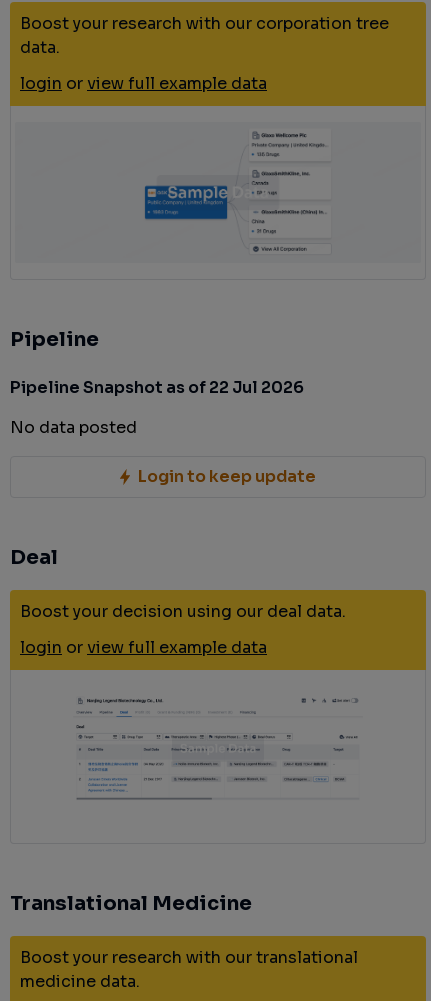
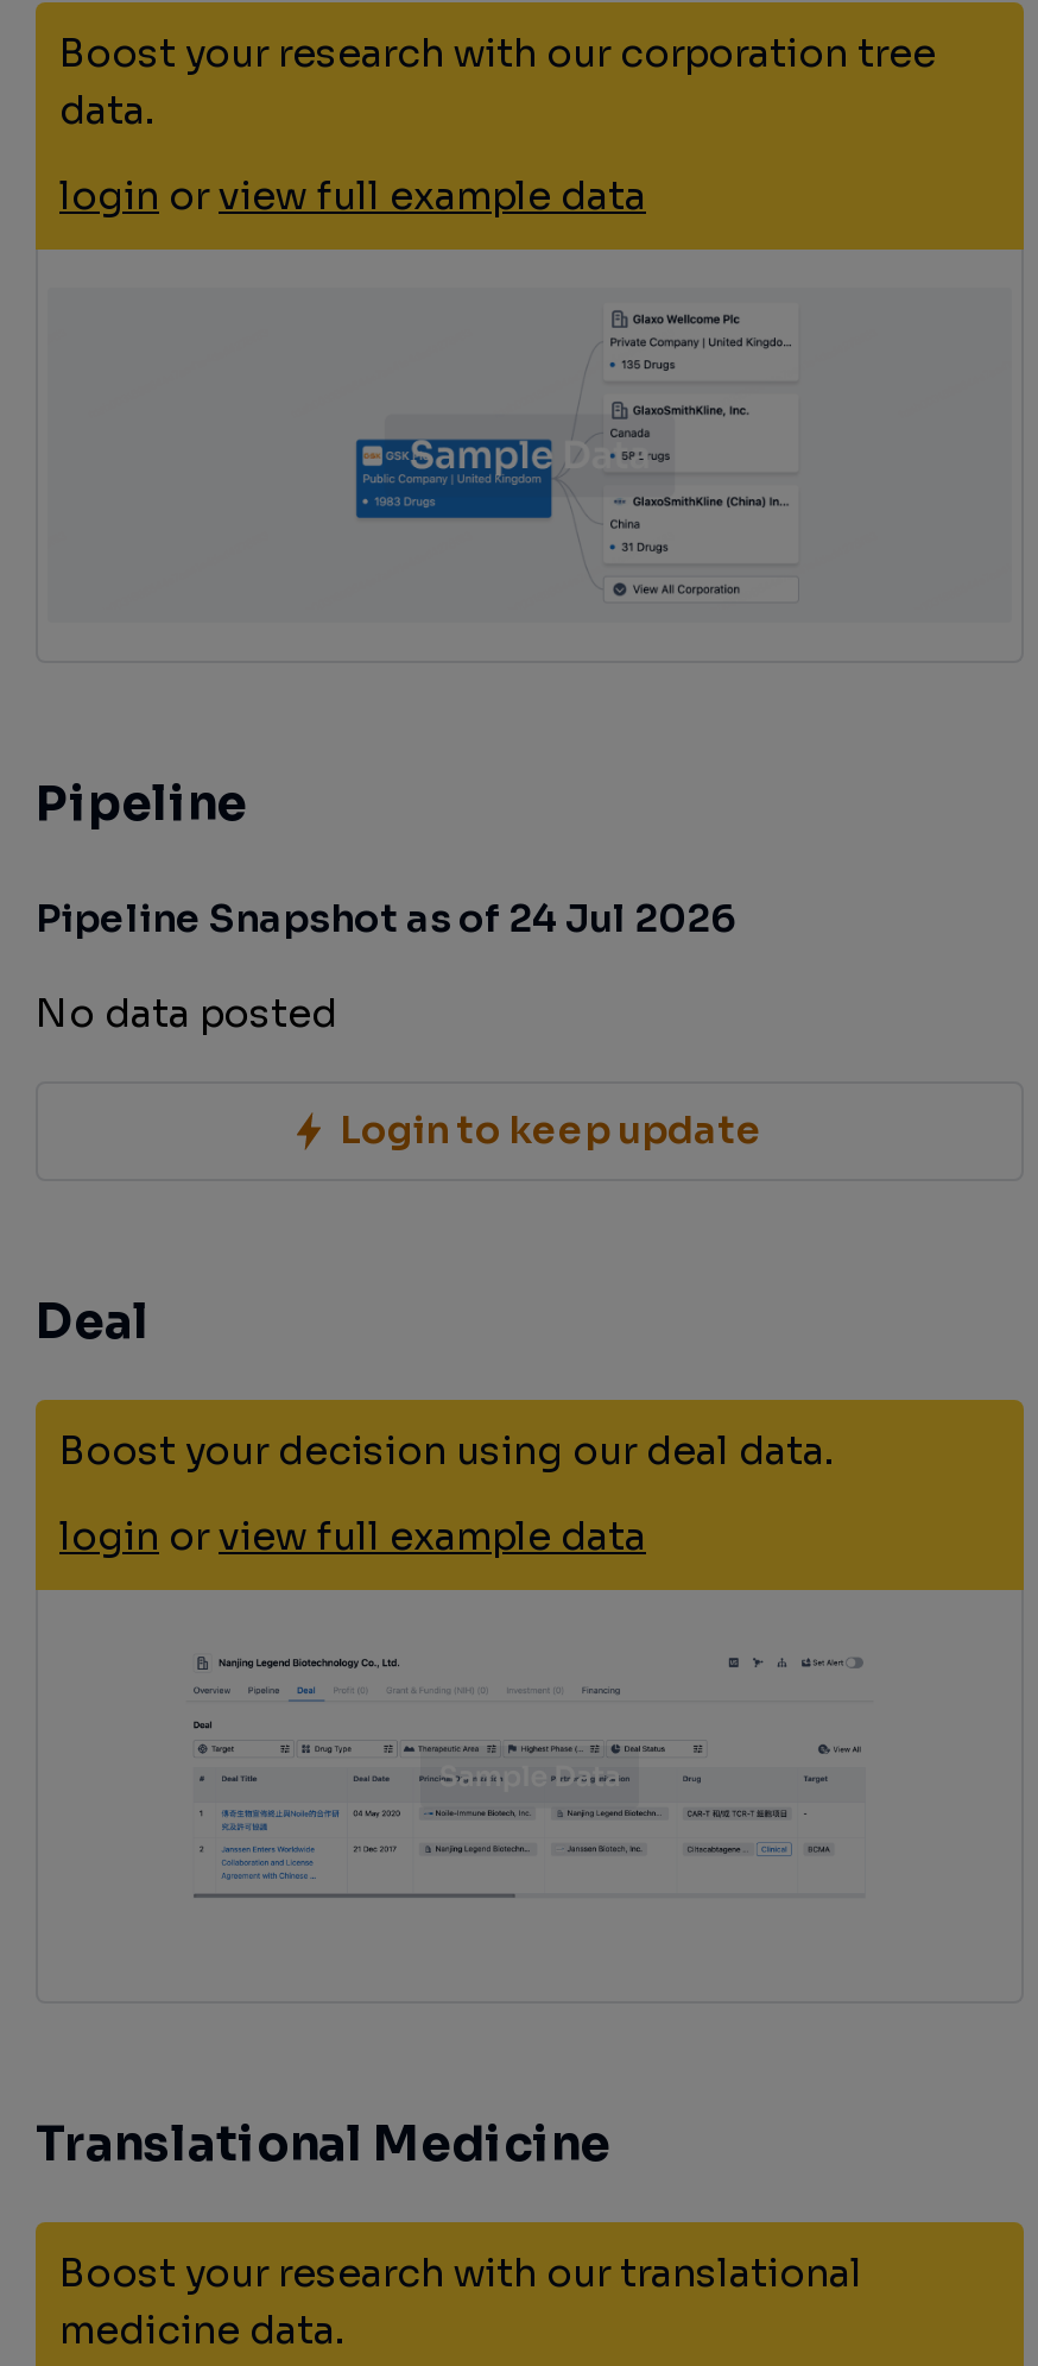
[10,377,304,398] Pipeline Snapshot as of 22 Jul 2026 -> [36,894,736,944] Pipeline Snapshot as of 24 Jul 2026

